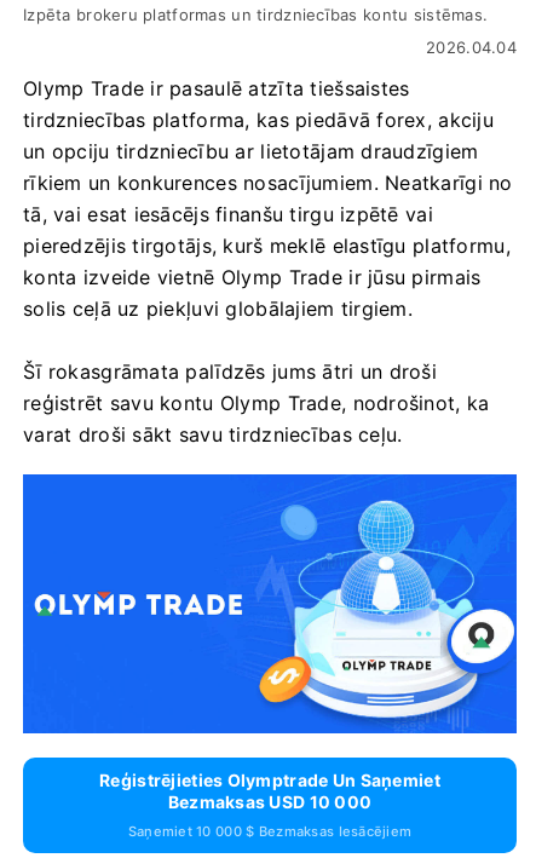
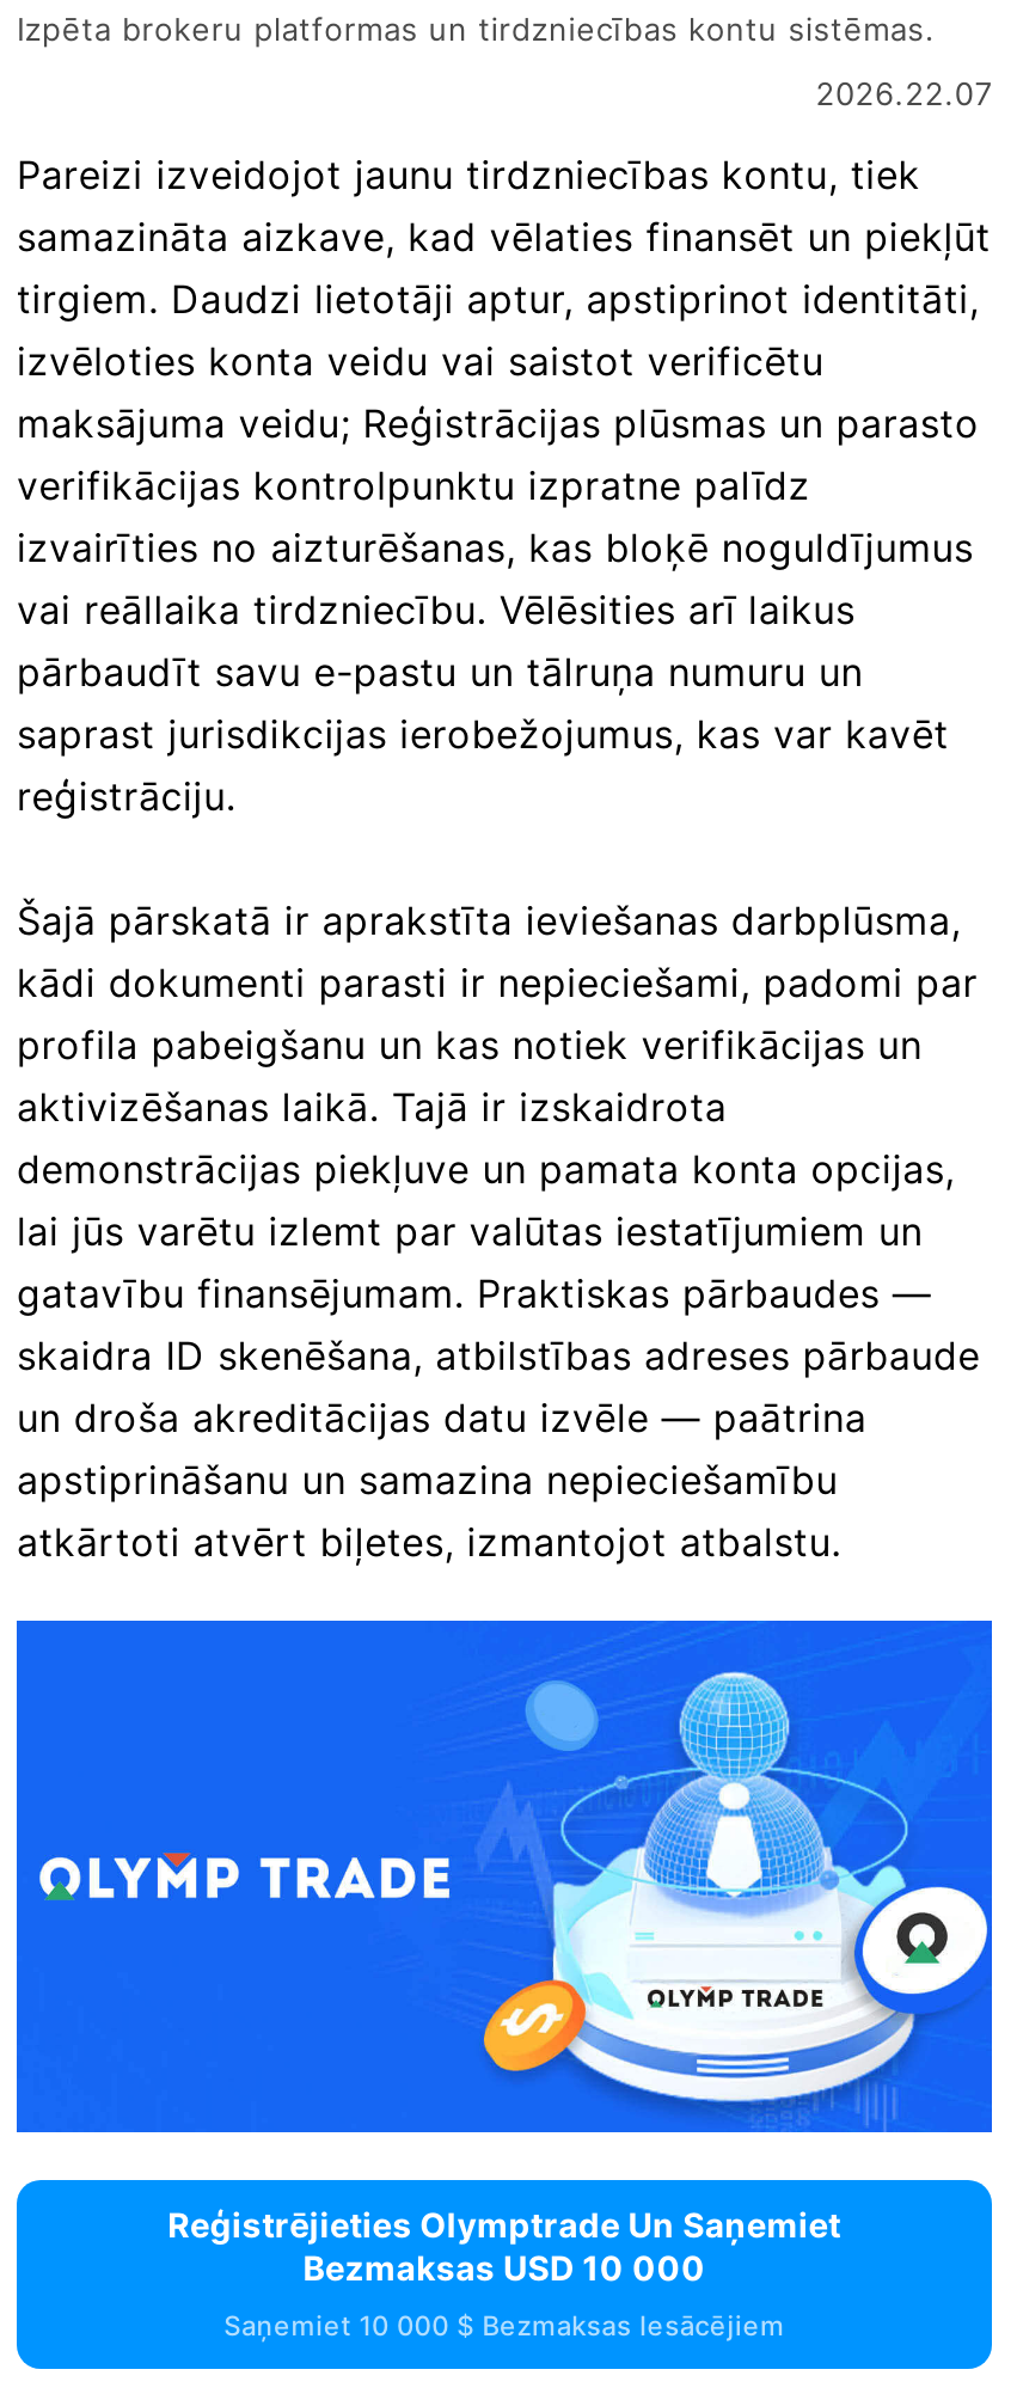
[426,38,517,57] 2026.04.04 -> [816,74,992,112] 2026.22.07
[23,76,513,321] Olymp Trade ir pasaulē atzīta tiešsaistes | tirdzniecības platforma, kas piedāvā forex, akciju | un opciju tirdzniecību ar lietotājam draudzīgiem | rīkiem un konkurences nosacījumiem. Neatkarīgi no | tā, vai esat iesācējs finanšu tirgu izpētē vai | pieredzējis tirgotājs, kurš meklē elastīgu platformu, | konta izveide vietnē Olymp Trade ir jūsu pirmais | solis ceļā uz piekļuvi globālajiem tirgiem. -> [17,151,991,820] Pareizi izveidojot jaunu tirdzniecības kontu, tiek | samazināta aizkave, kad vēlaties finansēt un piekļūt | tirgiem. Daudzi lietotāji aptur, apstiprinot identitāti, | izvēloties konta veidu vai saistot verificētu | maksājuma veidu; Reģistrācijas plūsmas un parasto | verifikācijas kontrolpunktu izpratne palīdz | izvairīties no aizturēšanas, kas bloķē noguldījumus | vai reāllaika tirdzniecību. Vēlēsities arī laikus | pārbaudīt savu e-pastu un tālruņa numuru un | saprast jurisdikcijas ierobežojumus, kas var kavēt | reģistrāciju.
[23,359,489,447] Šī rokasgrāmata palīdzēs jums ātri un droši | reģistrēt savu kontu Olymp Trade, nodrošinot, ka | varat droši sākt savu tirdzniecības ceļu. -> [17,896,980,1566] Šajā pārskatā ir aprakstīta ieviešanas darbplūsma, | kādi dokumenti parasti ir nepieciešami, padomi par | profila pabeigšanu un kas notiek verifikācijas un | aktivizēšanas laikā. Tajā ir izskaidrota | demonstrācijas piekļuve un pamata konta opcijas, | lai jūs varētu izlemt par valūtas iestatījumiem un | gatavību finansējumam. Praktiskas pārbaudes — | skaidra ID skenēšana, atbilstības adreses pārbaude | un droša akreditācijas datu izvēle — paātrina | apstiprināšanu un samazina nepieciešamību | atkārtoti atvērt biļetes, izmantojot atbalstu.

